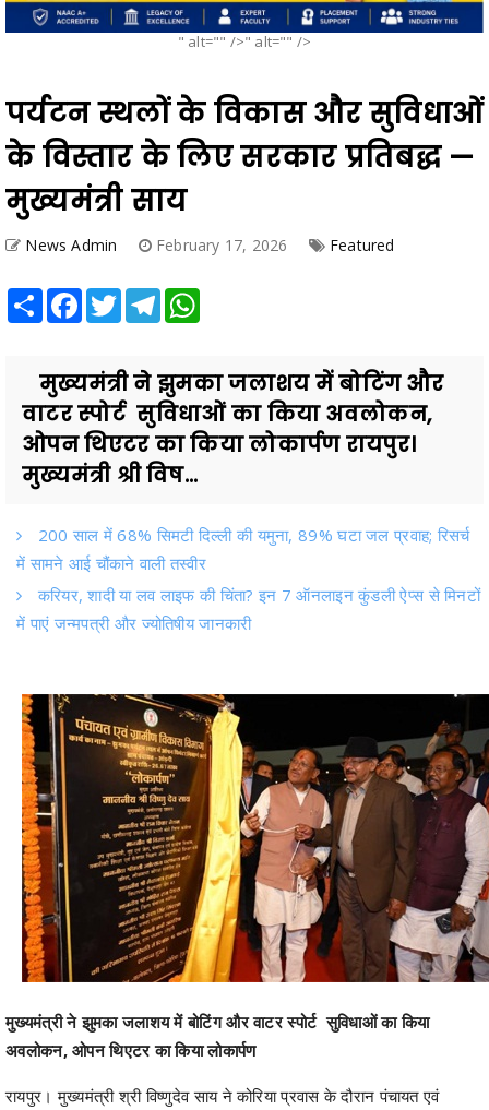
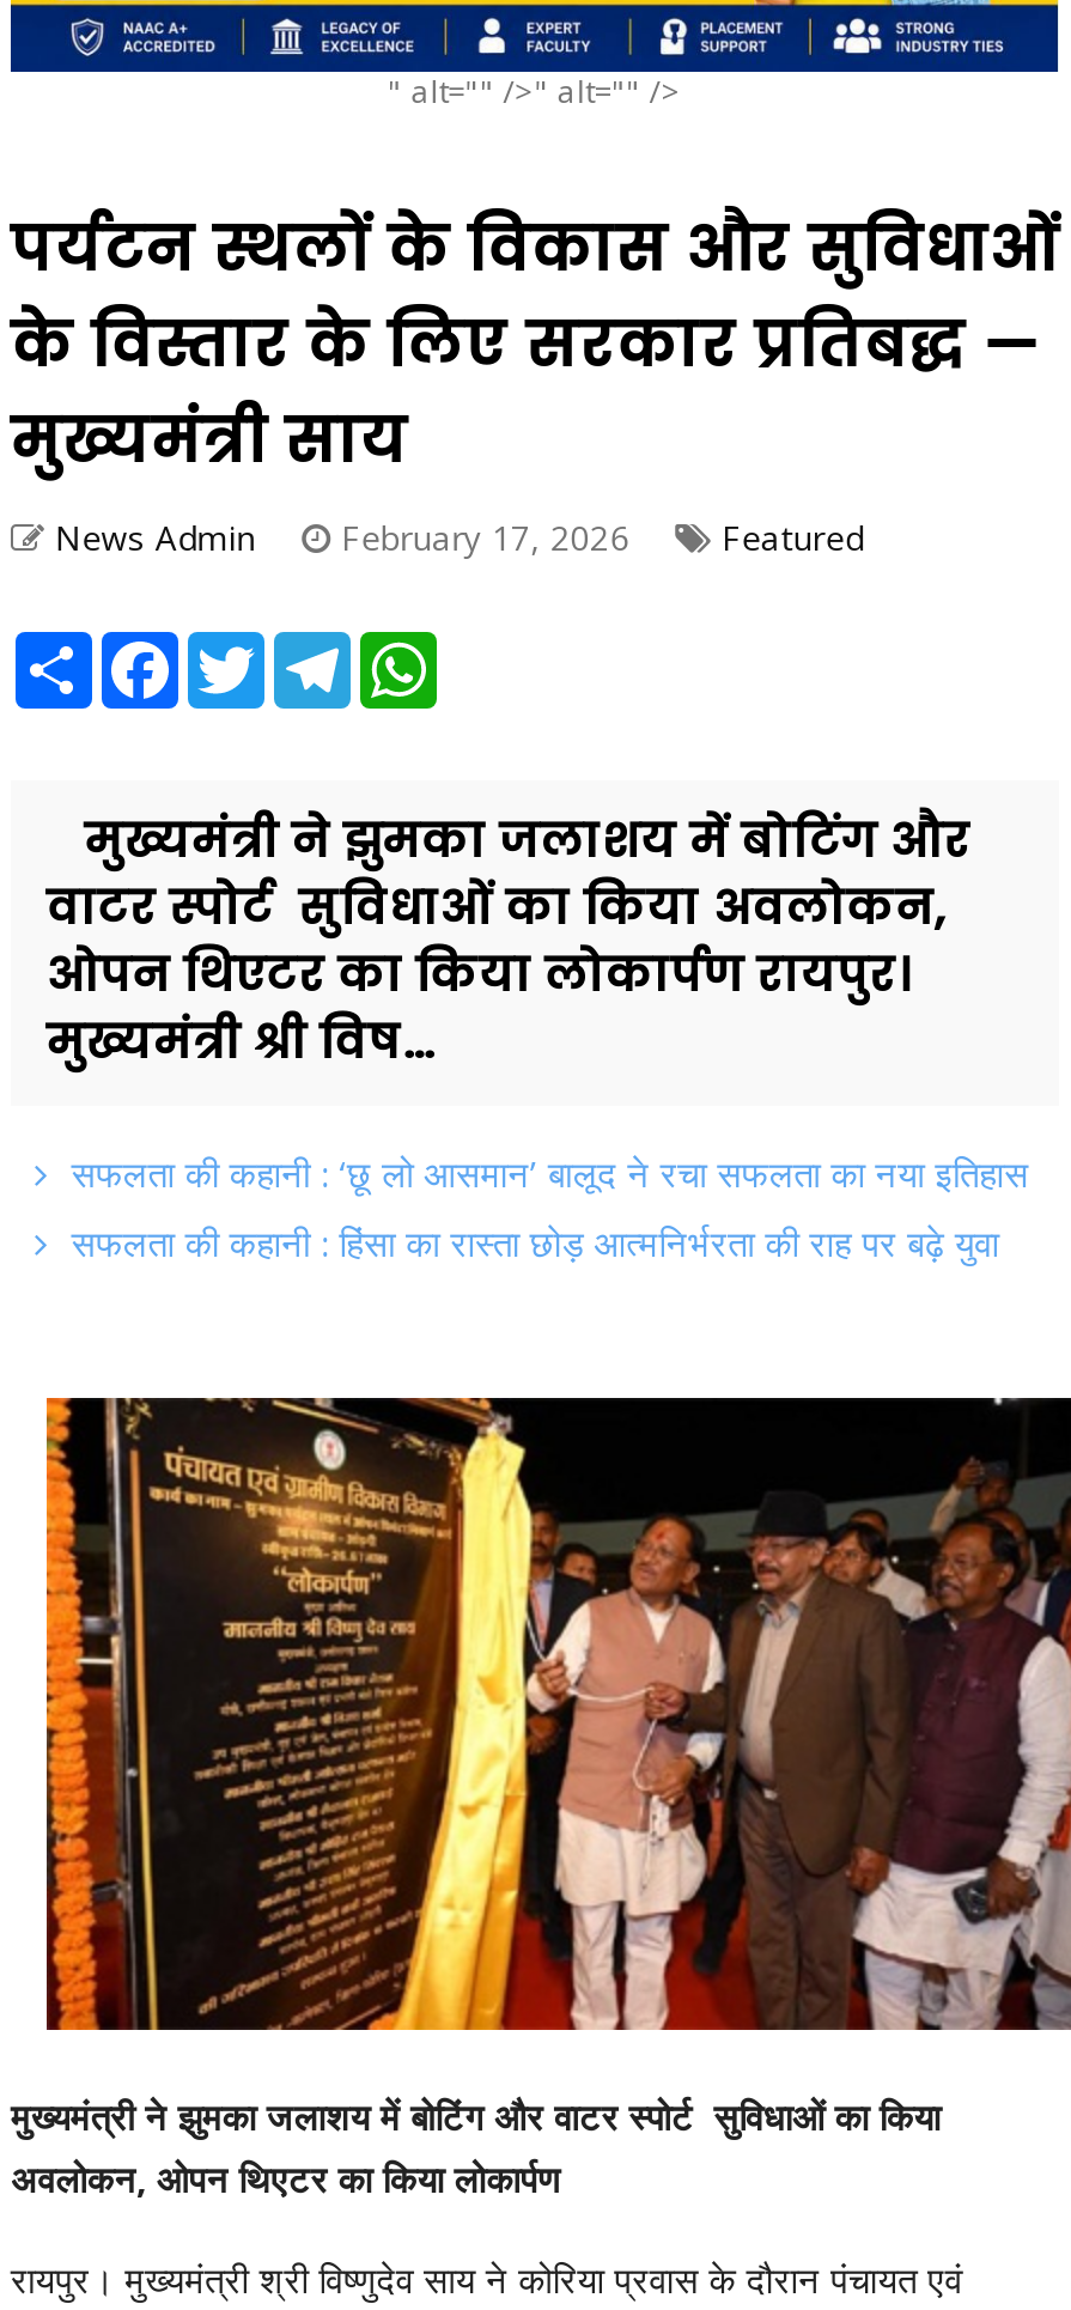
[16,523,480,634] 200 साल में 68% सिमटी दिल्ली की यमुना, 89% घटा जल प्रवाह; रिसर्च | में सामने आई चौंकाने वाली तस्वीर | करियर, शादी या लव लाइफ की चिंता? इन 7 ऑनलाइन कुंडली ऐप्स से मिनटों | में पाएं जन्मपत्री और ज्योतिषीय जानकारी -> [71,1148,1029,1265] सफलता की कहानी : ‘छू लो आसमान’ बालूद ने रचा सफलता का नया इतिहास | सफलता की कहानी : हिंसा का रास्ता छोड़ आत्मनिर्भरता की राह पर बढ़े युवा

